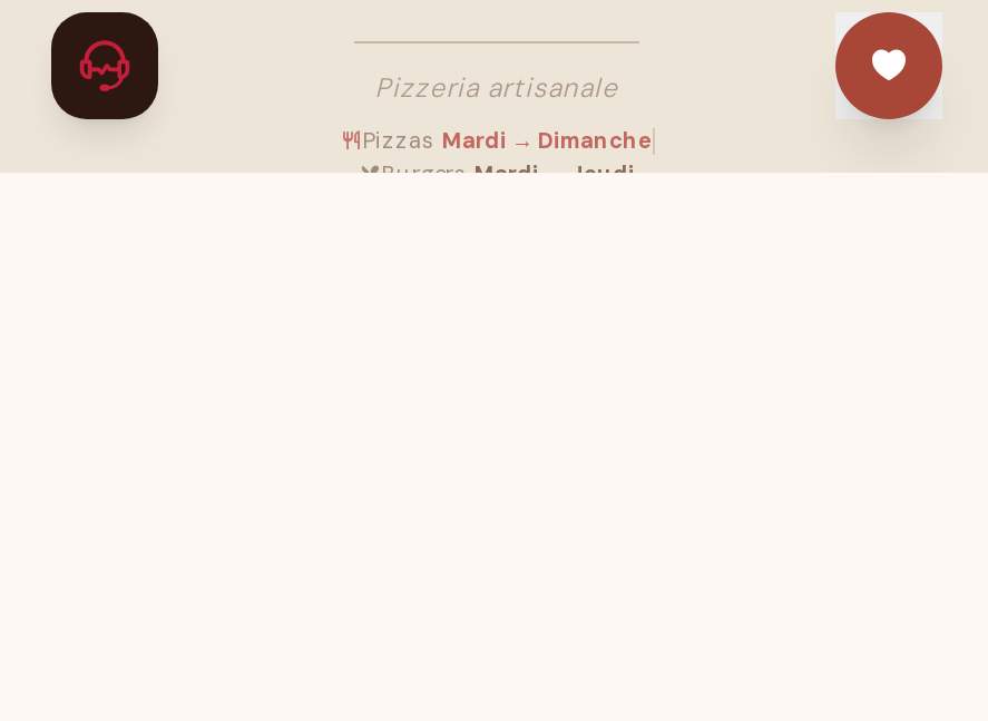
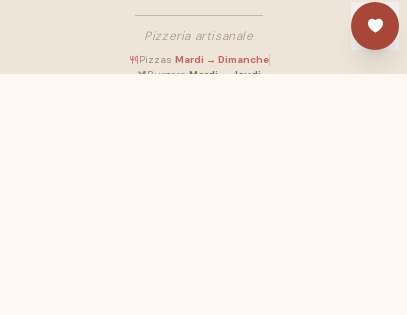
[49,10,160,124] [image] -> none

